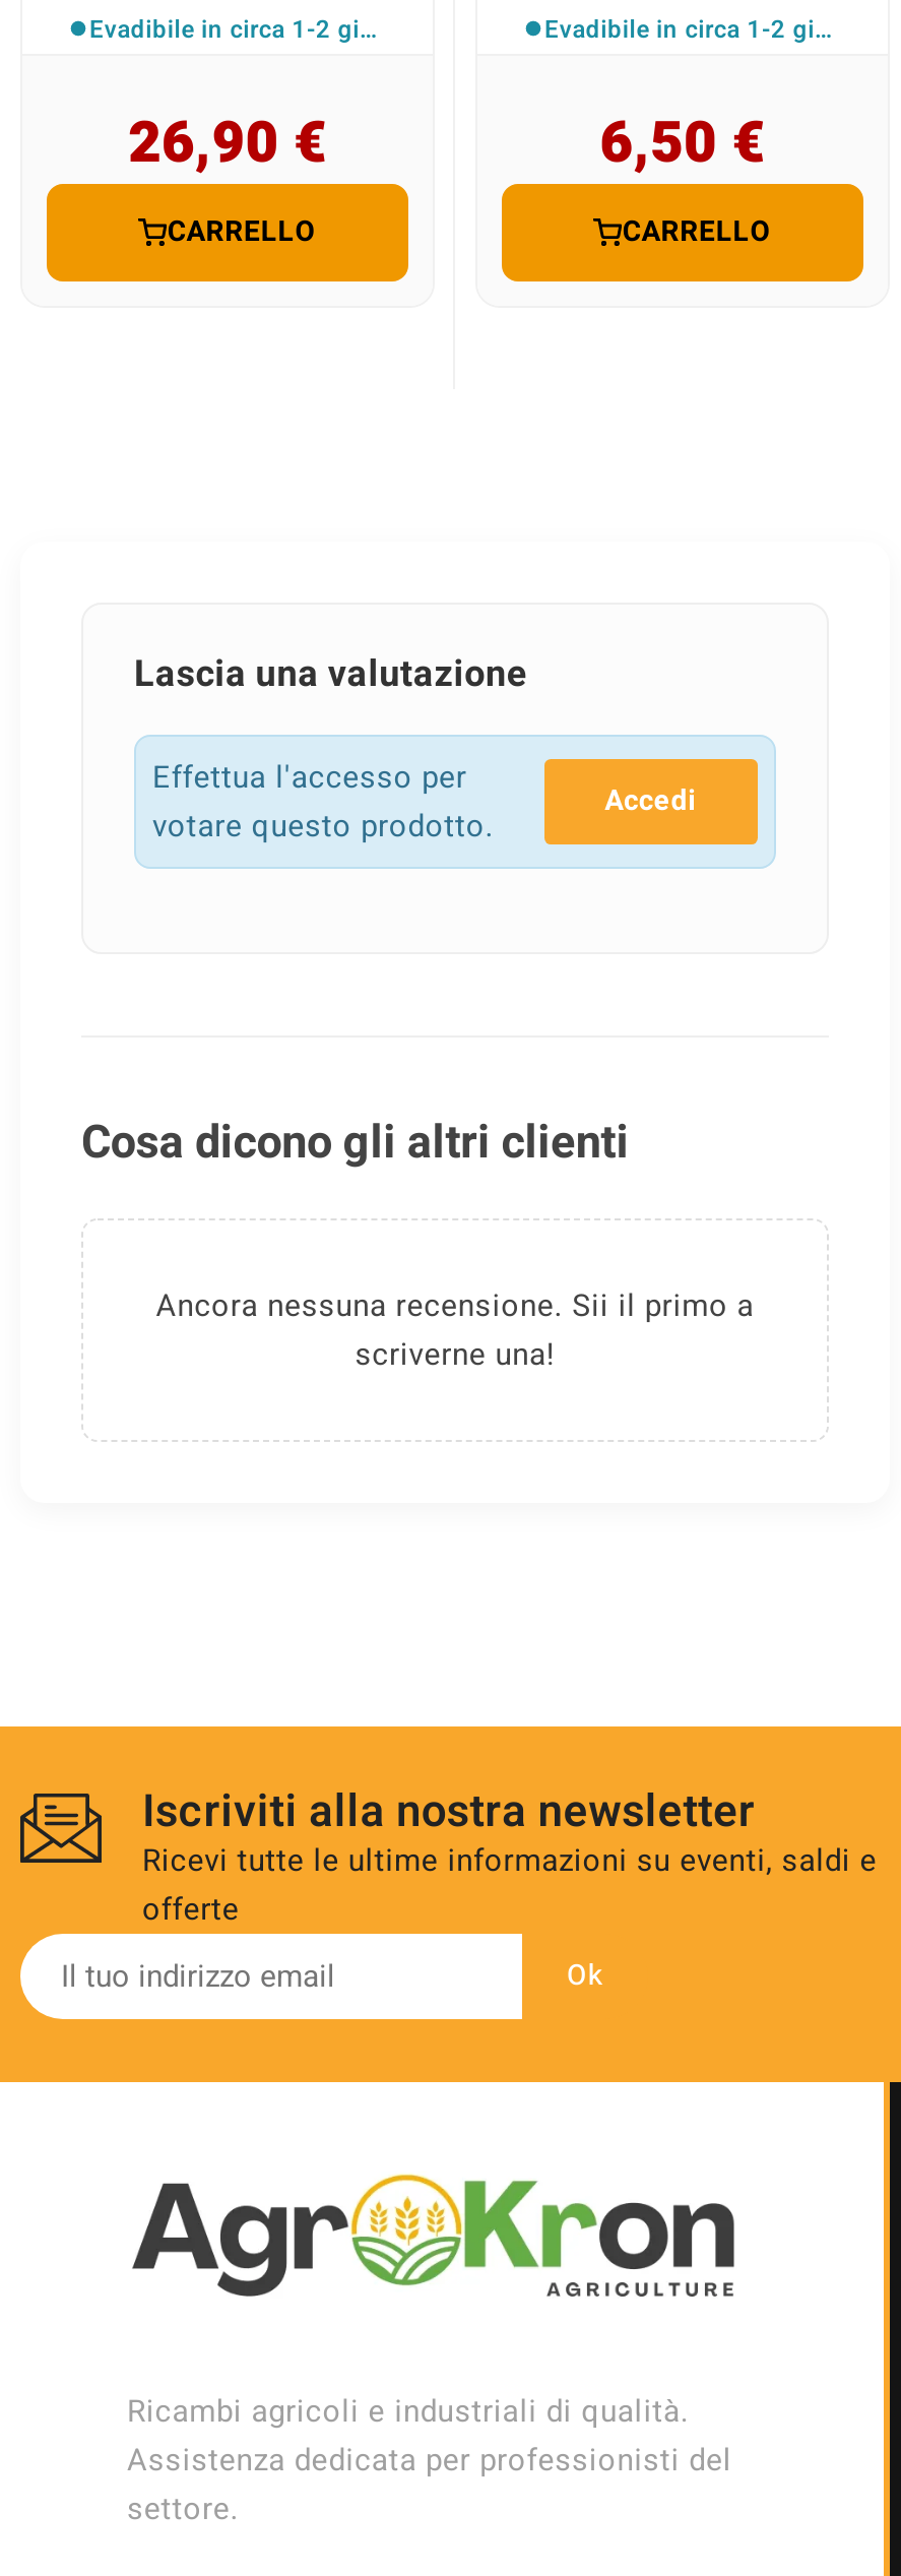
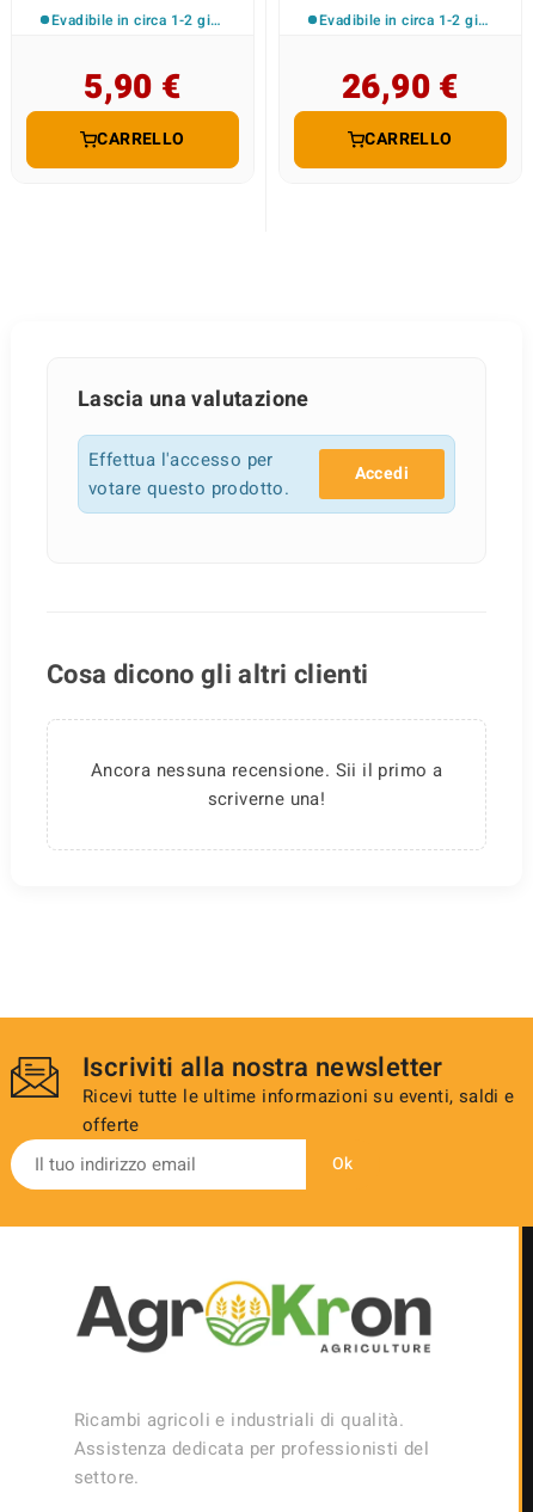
[128,102,327,186] 26,90 € -> [84,63,181,112] 5,90 €
[600,102,765,186] 6,50 € -> [342,63,459,112] 26,90 €

